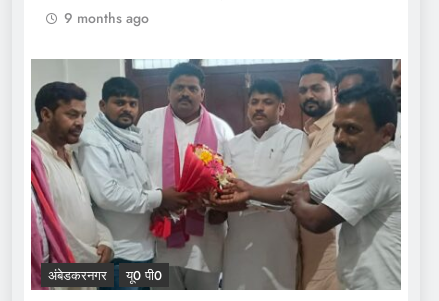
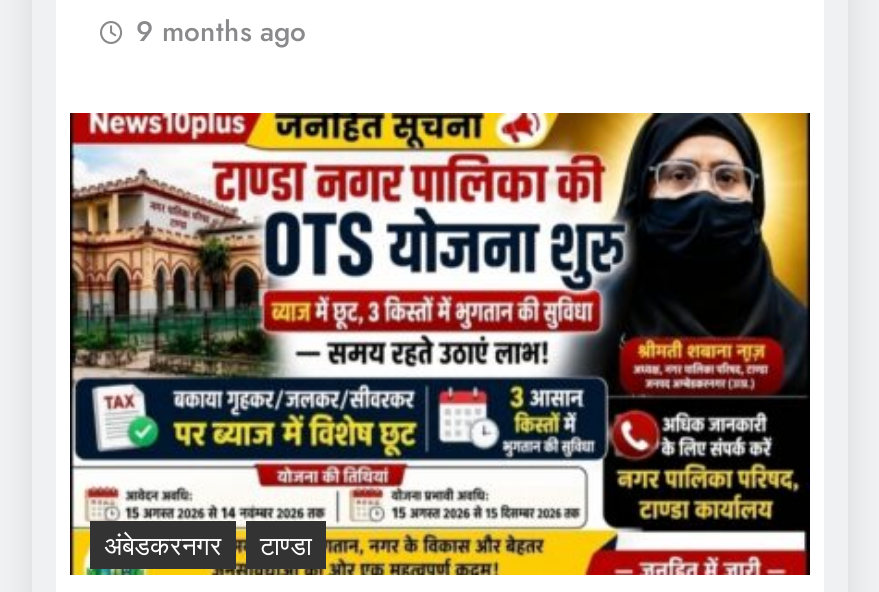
[30,58,402,291] [image] | यू0 पी0 -> [68,111,812,577] [image] | टाण्डा

